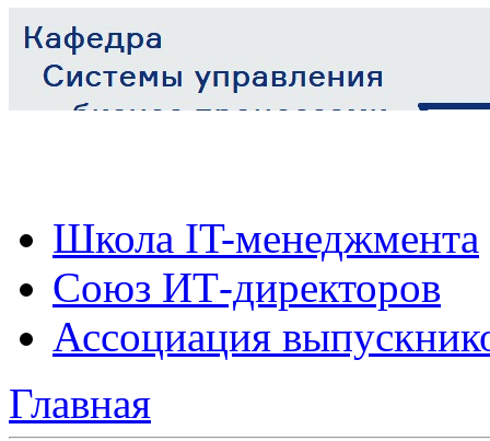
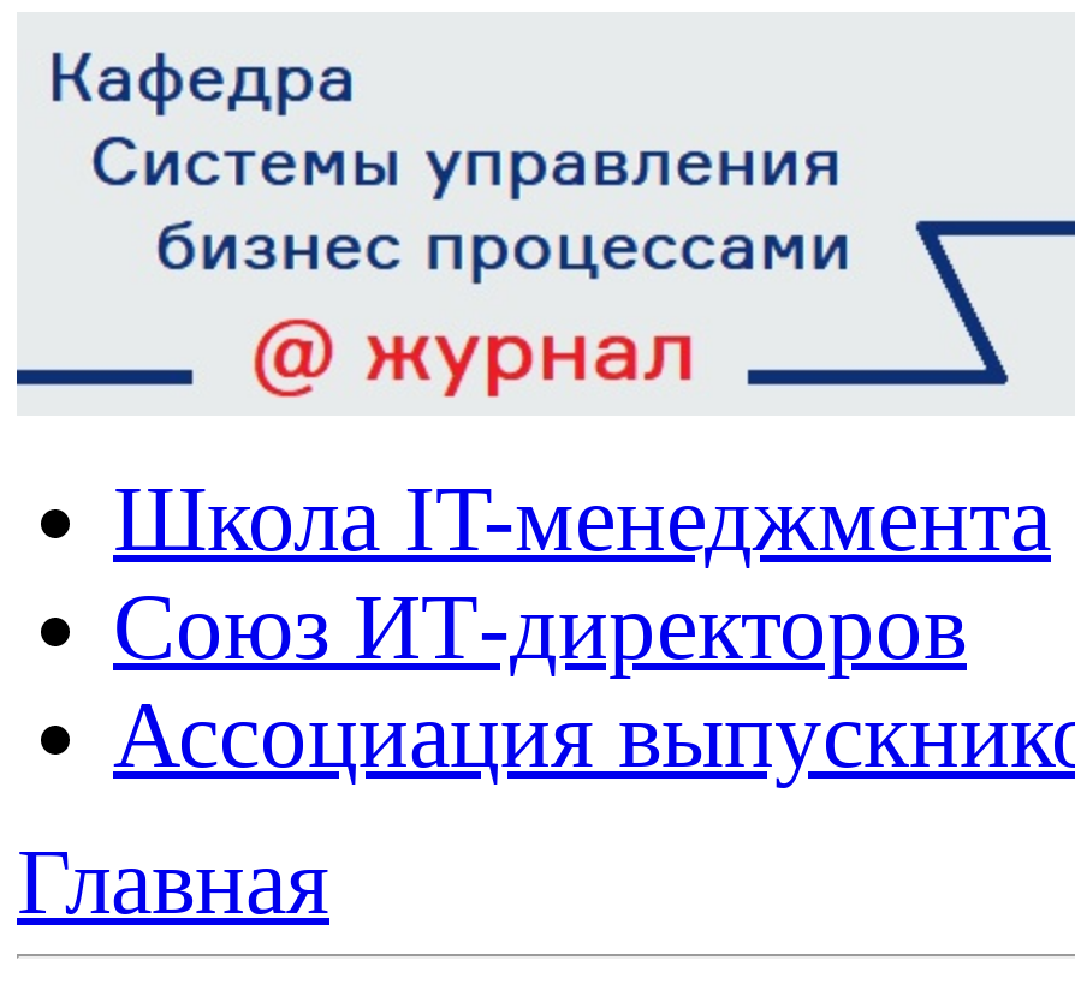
none -> [14,235,1012,401] [image]

